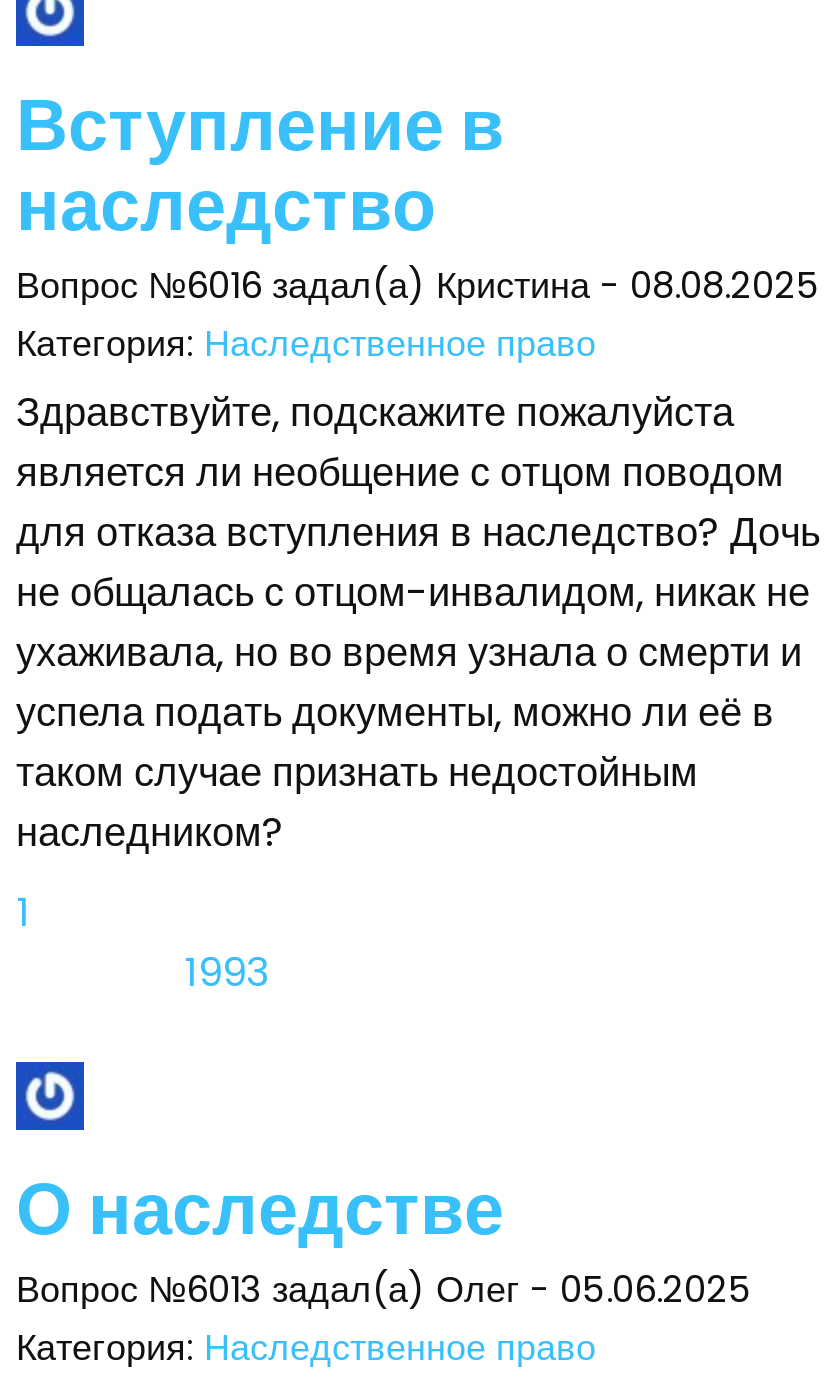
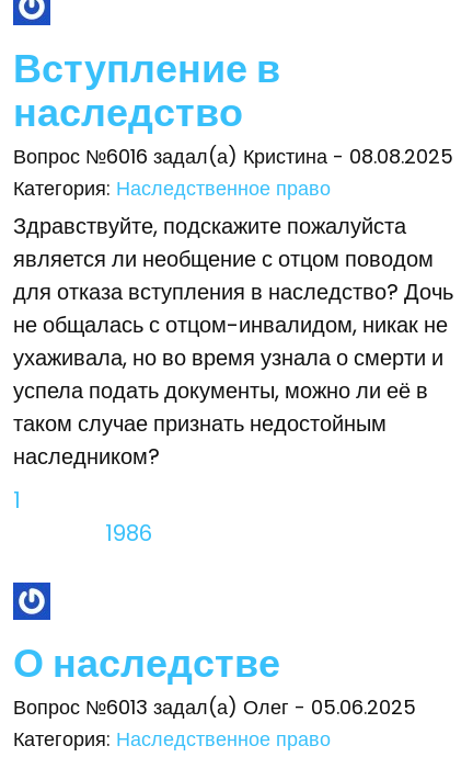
[184,943,268,999] 1993 -> [105,517,152,548] 1986

